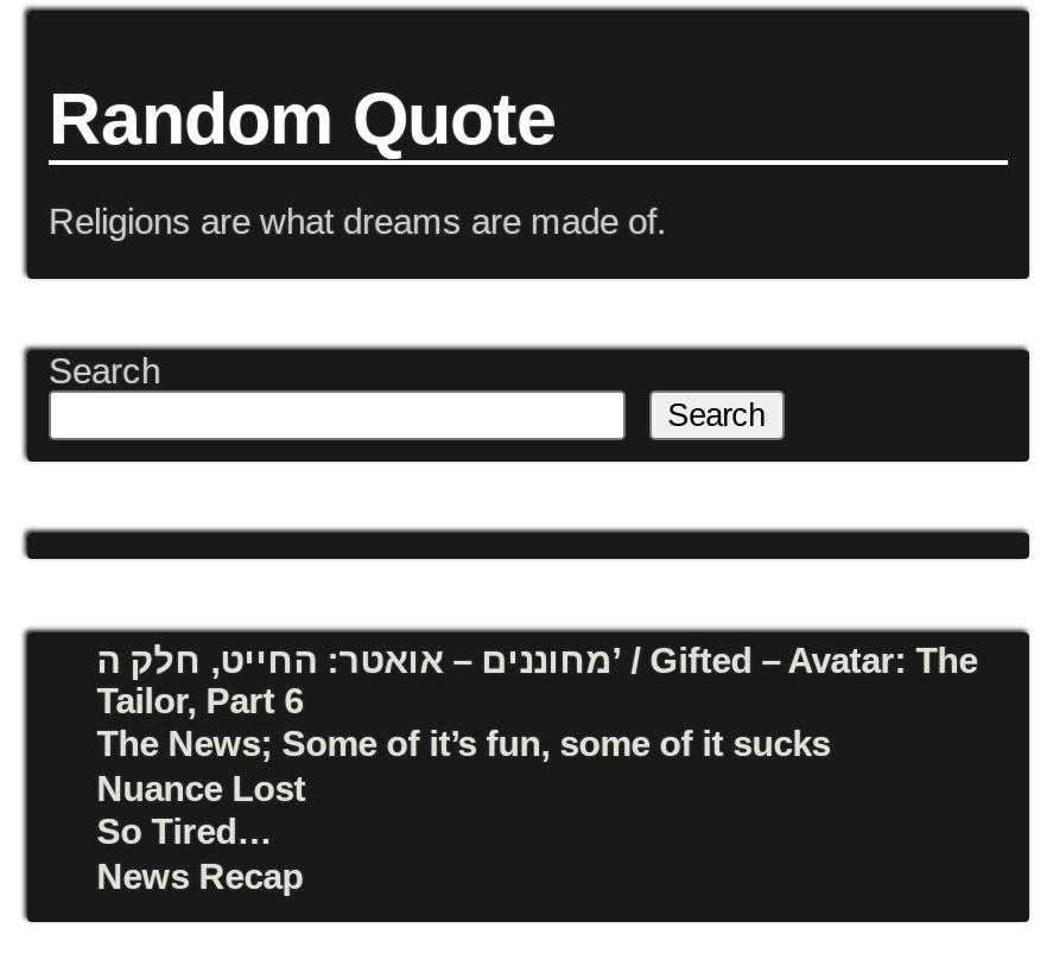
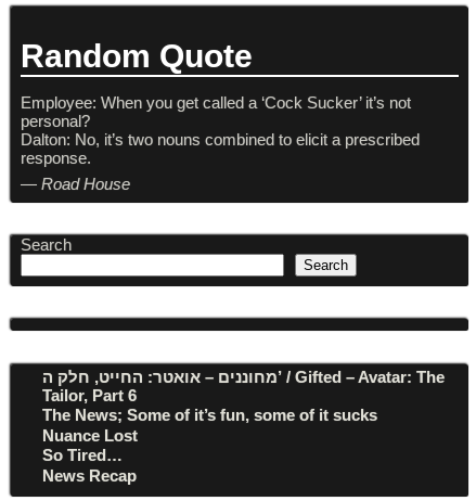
[49,200,666,241] Religions are what dreams are made of. -> [21,93,420,194] Employee: When you get called a ‘Cock Sucker’ it’s not | personal? | Dalton: No, it’s two nouns combined to elicit a prescribed | response. | — Road House

